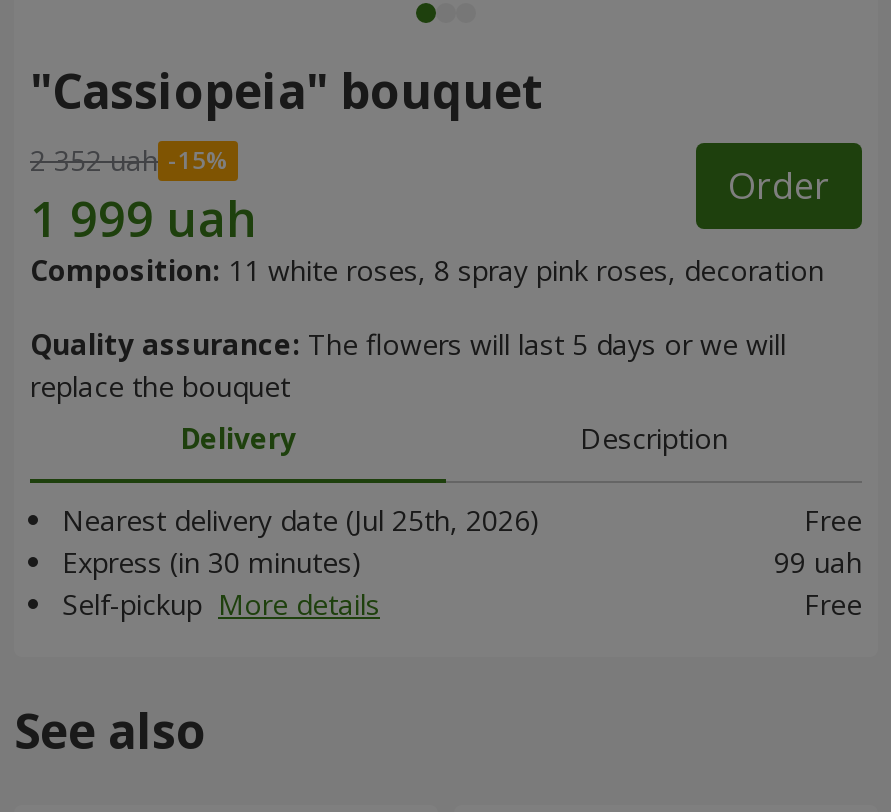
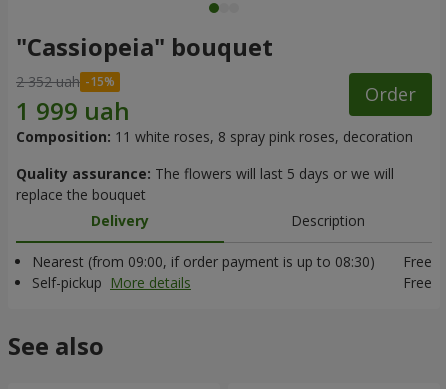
[62,501,540,539] Nearest delivery date (Jul 25th, 2026) -> [32,252,375,271] Nearest (from 09:00, if order payment is up to 08:30)
[62,543,862,581] Express (in 30 minutes) | 99 uah -> none

